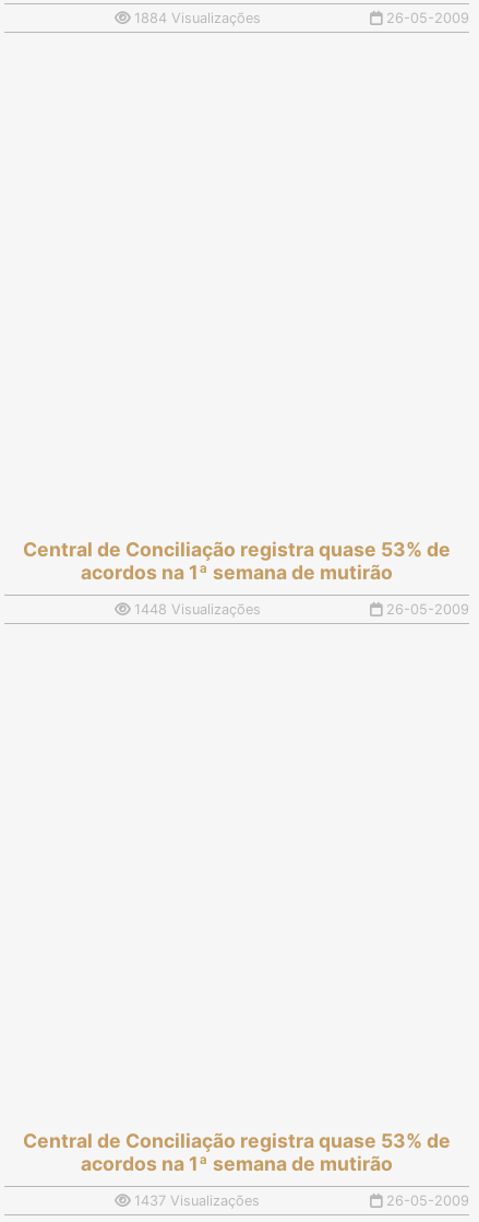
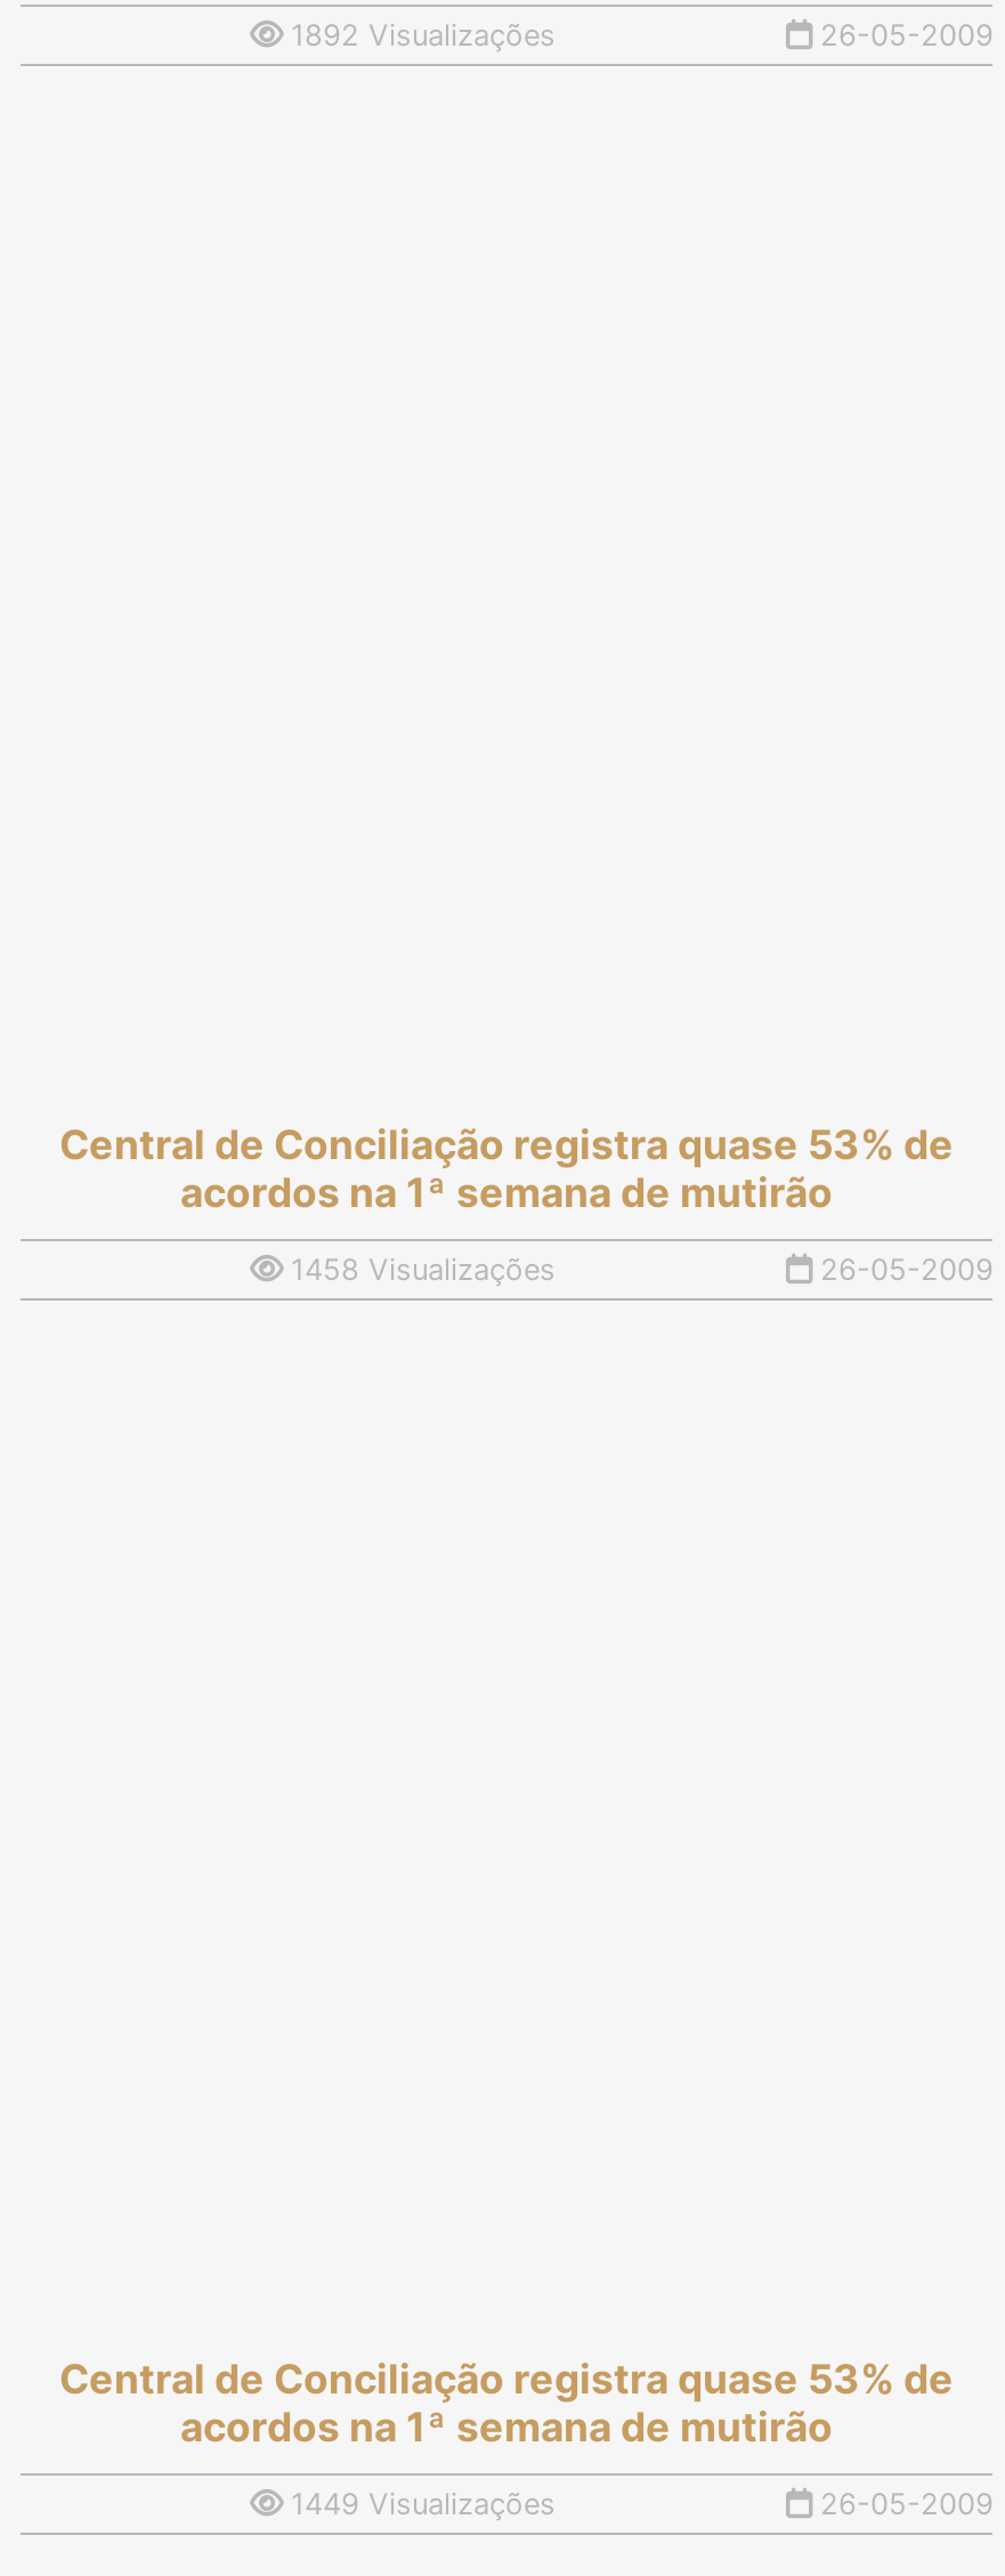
[129,10,260,26] 1884 Visualizações -> [282,18,556,52] 1892 Visualizações
[129,601,260,617] 1448 Visualizações -> [282,1252,556,1286] 1458 Visualizações
[130,1192,260,1209] 1437 Visualizações -> [282,2486,556,2521] 1449 Visualizações

